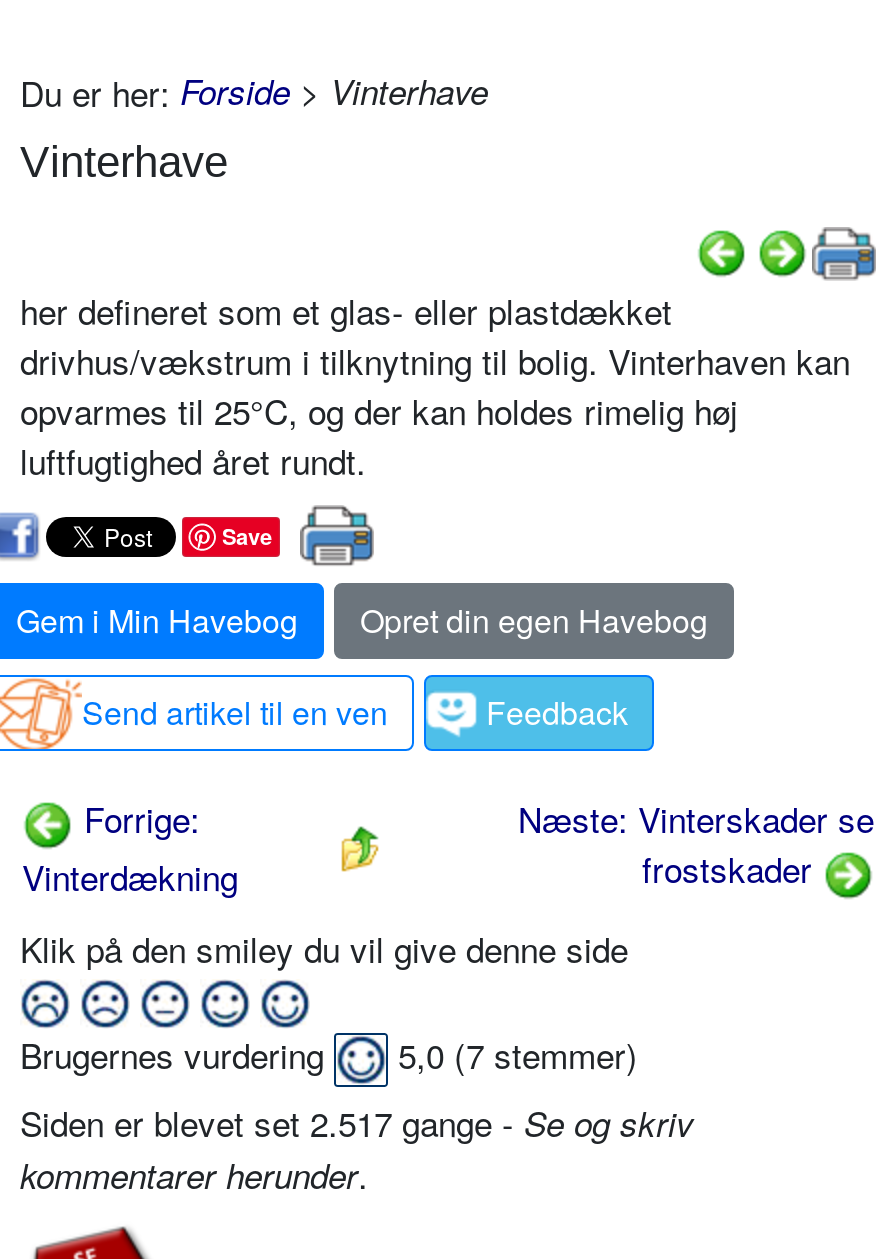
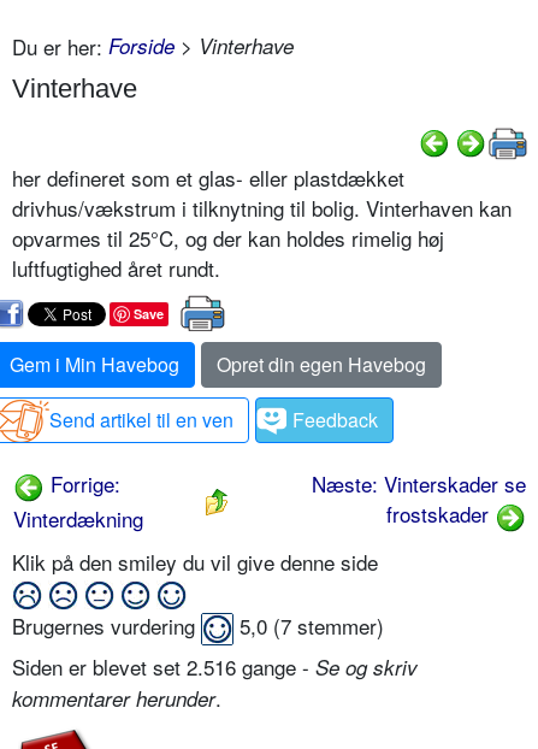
[20,1097,694,1147] Siden er blevet set 2.517 gange - Se og skriv -> [12,652,418,682] Siden er blevet set 2.516 gange - Se og skriv

